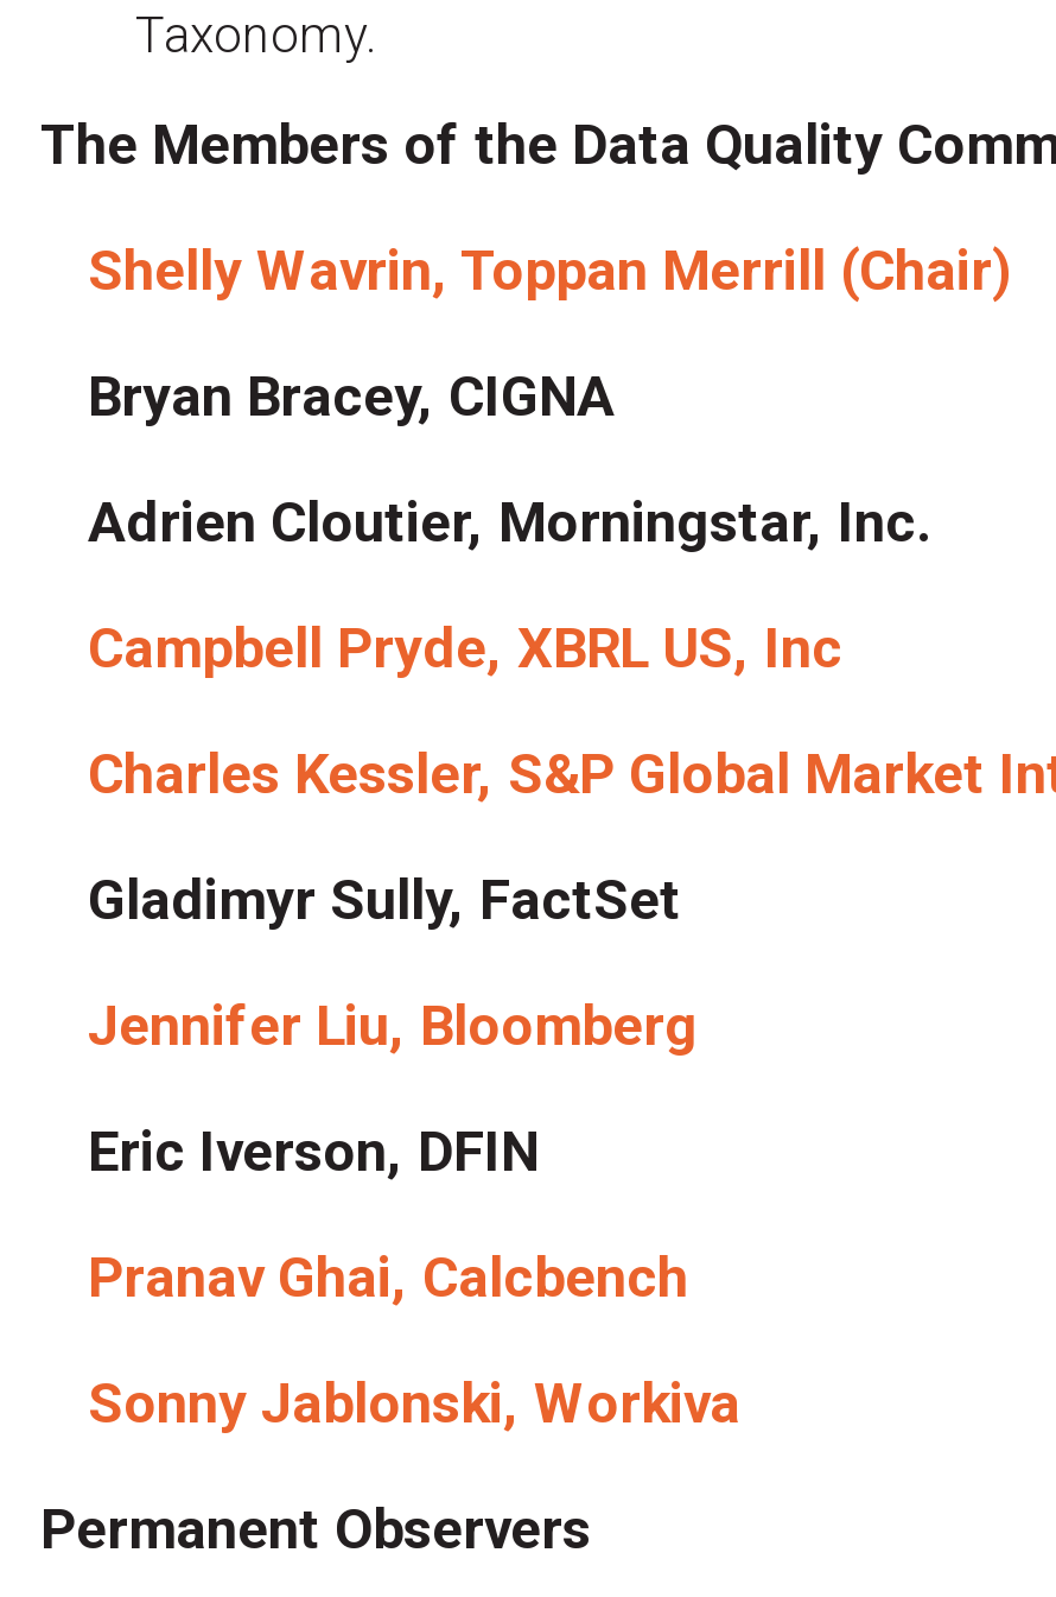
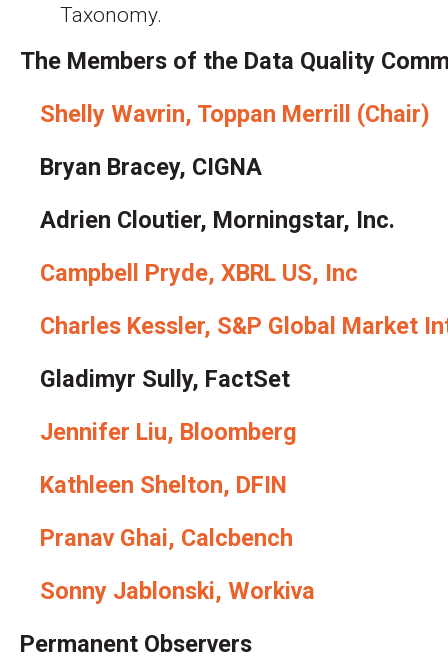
[88,1118,539,1184] Eric Iverson, DFIN -> [40,471,287,499] Kathleen Shelton, DFIN

